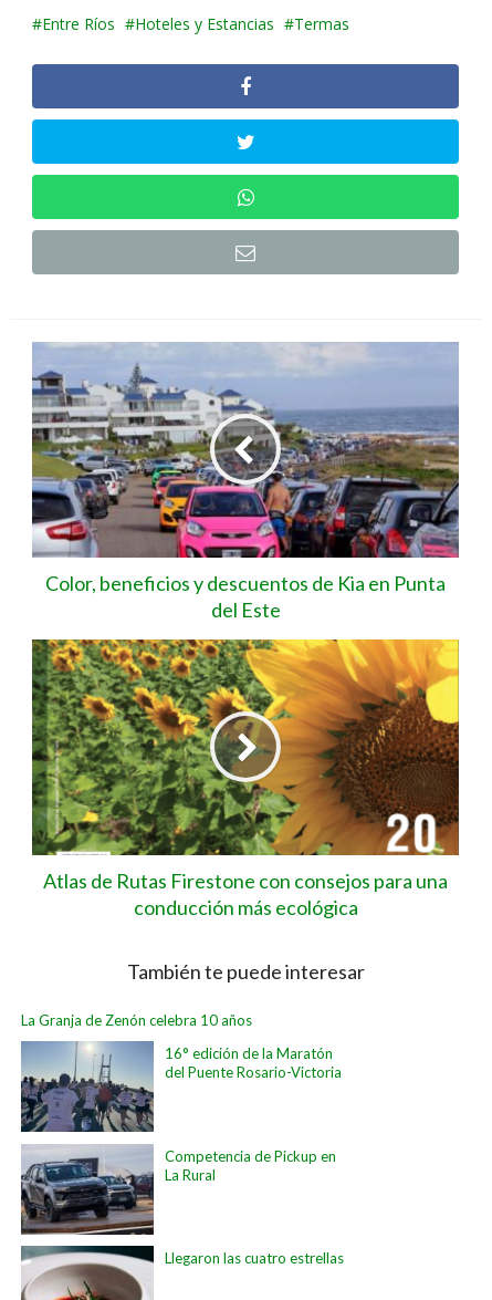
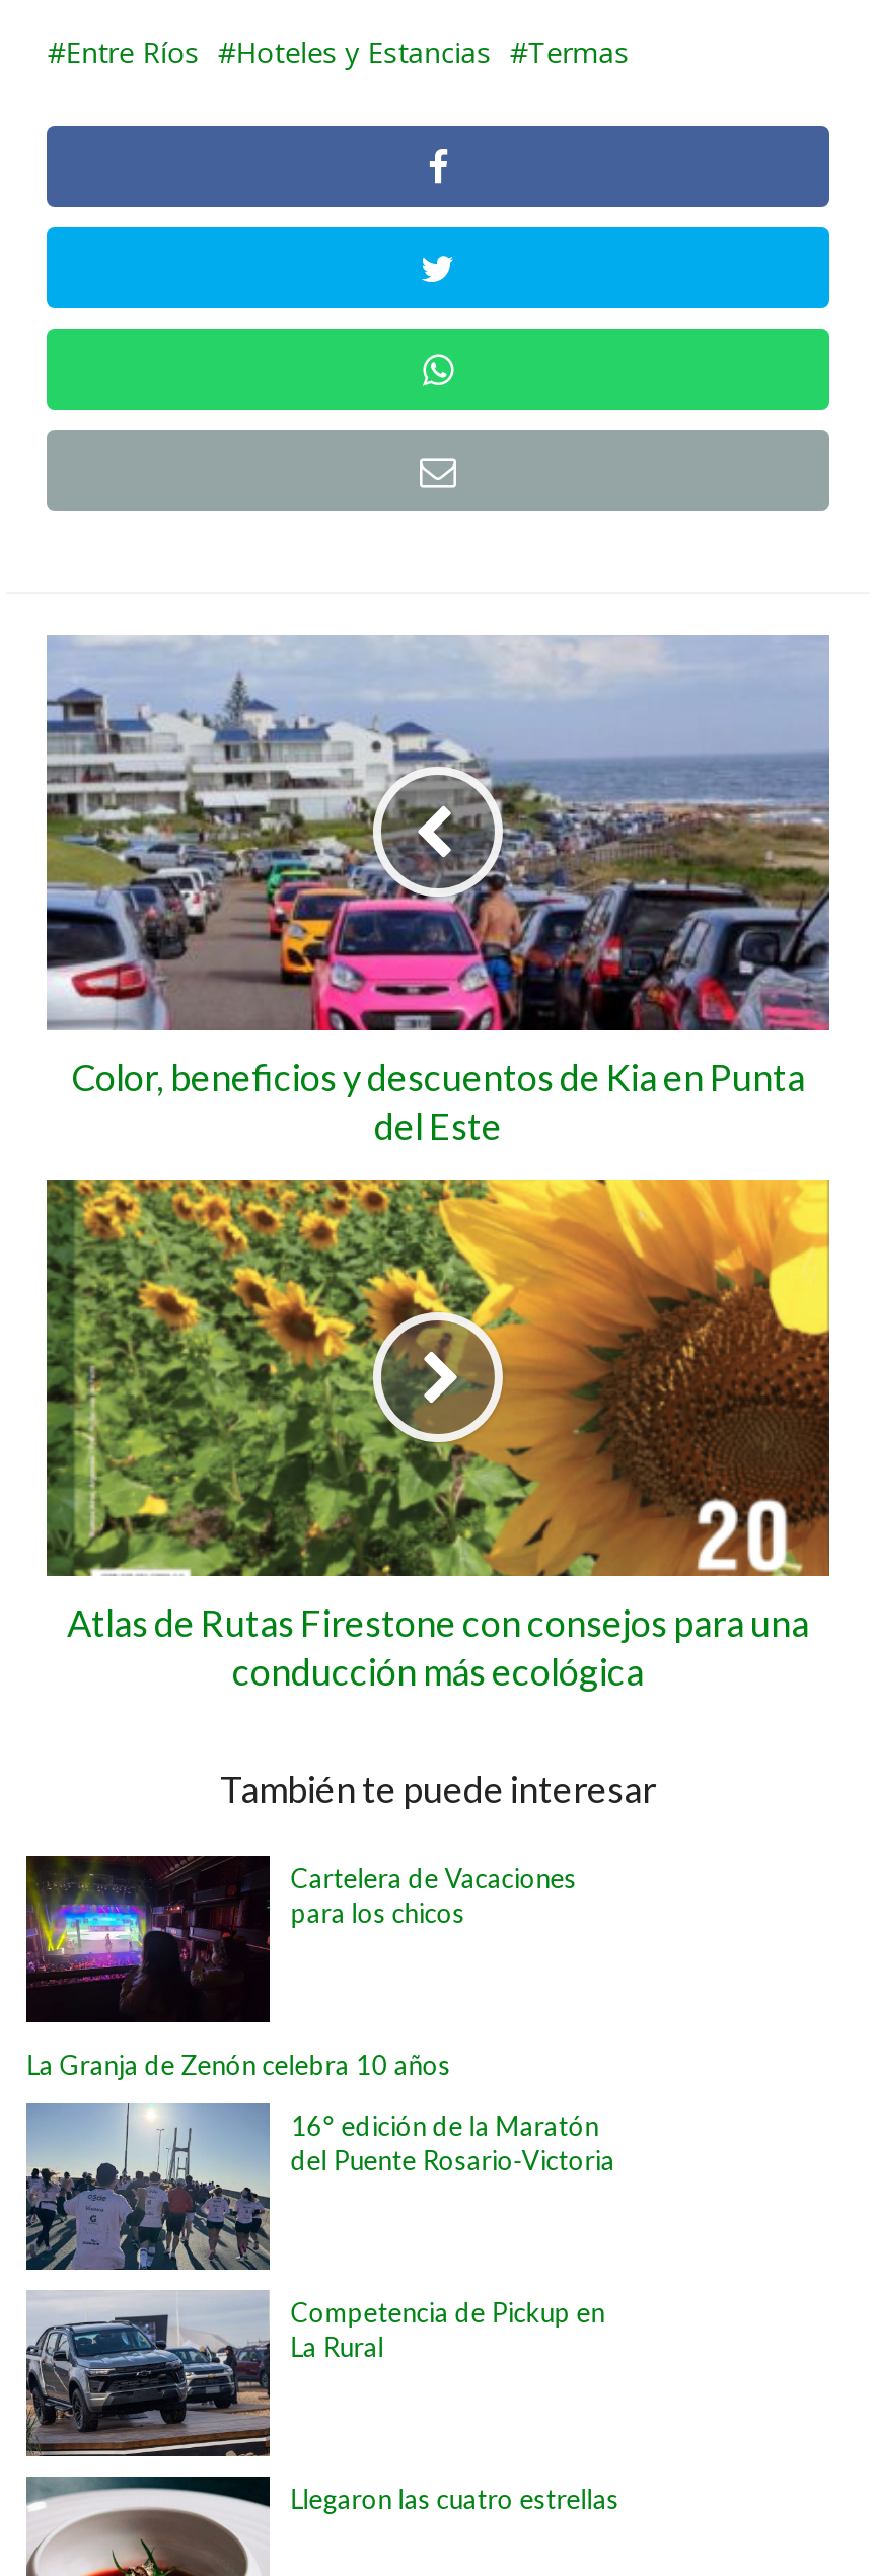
none -> [24,1854,576,2024] [image] | Cartelera de Vacaciones | para los chicos

